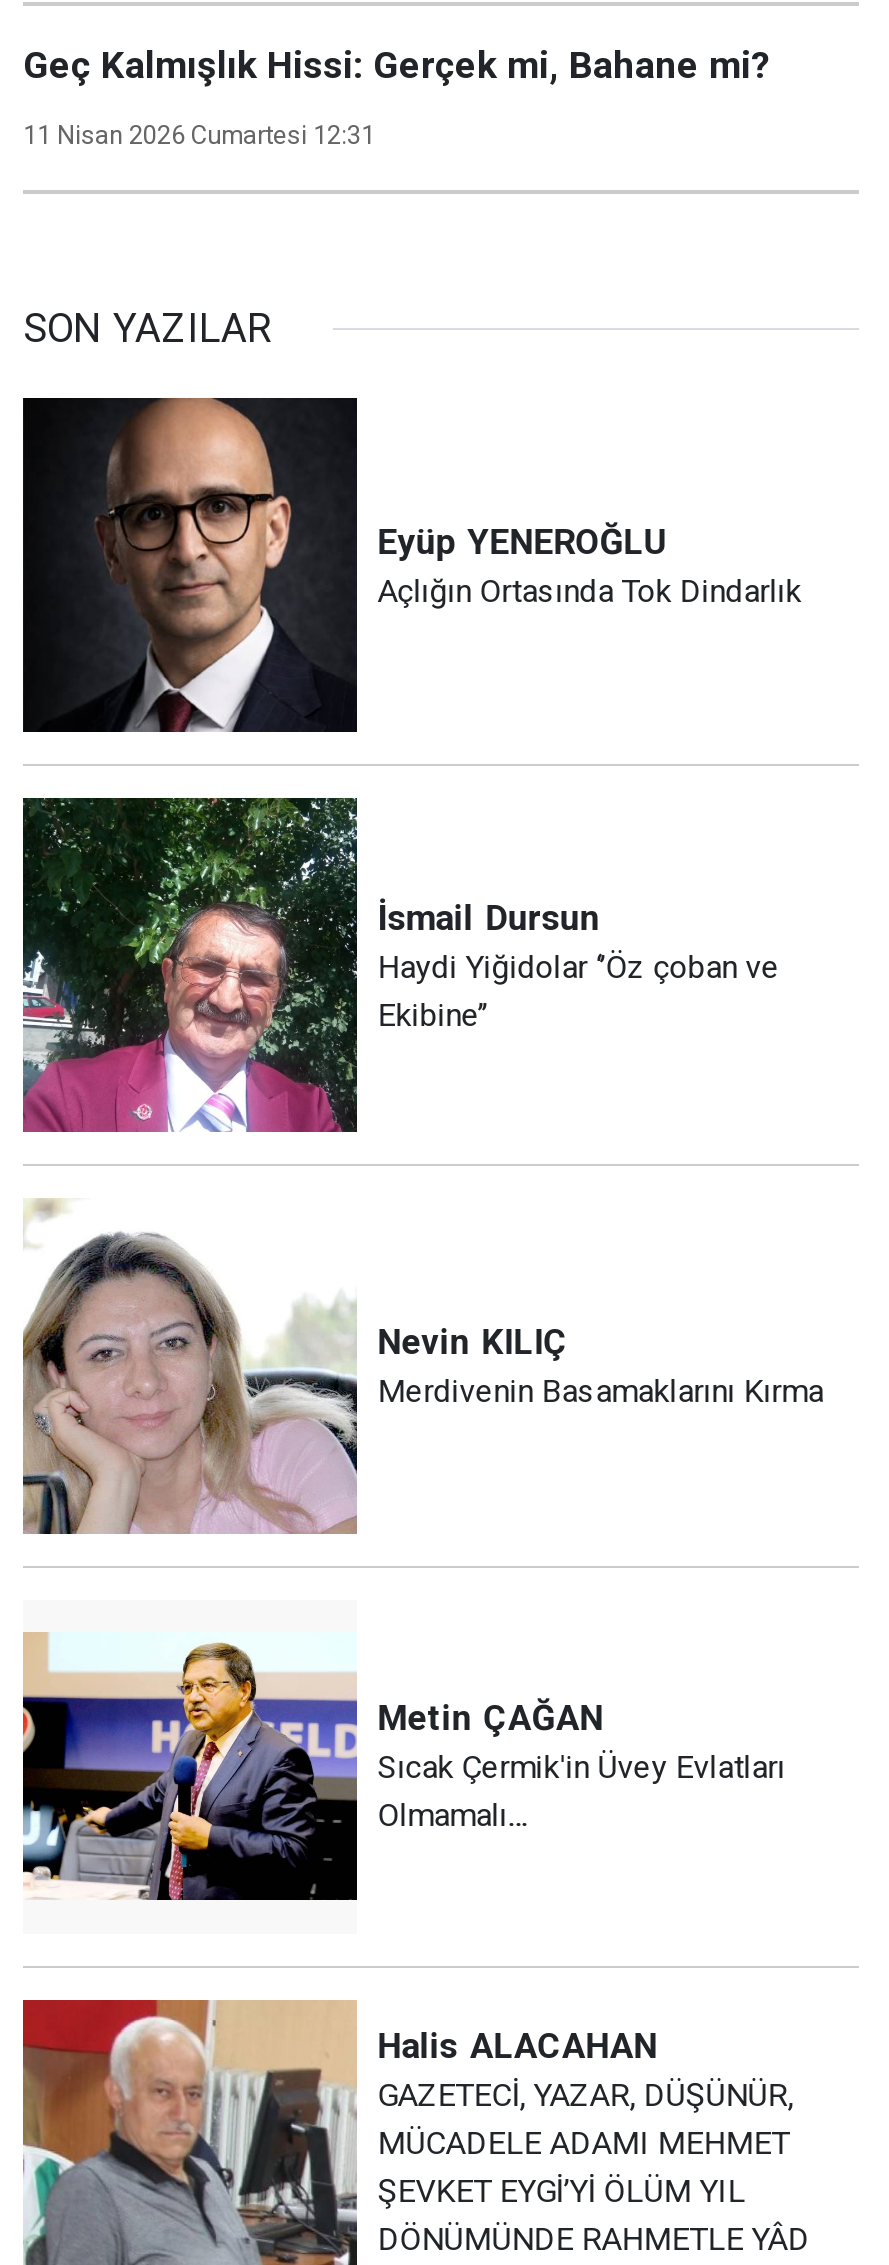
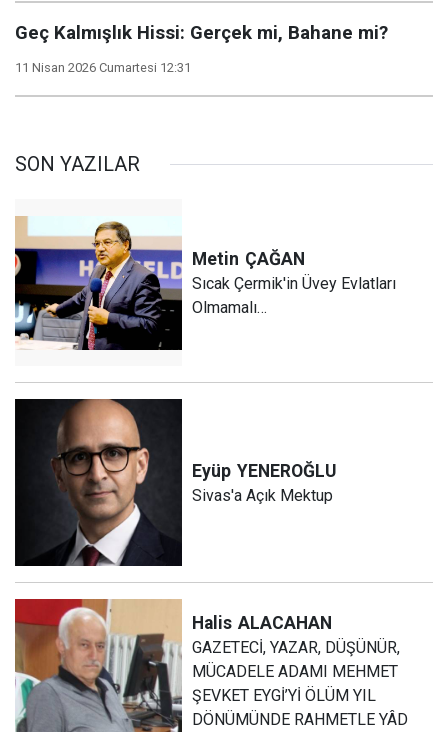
moved [21,396,665,734] -> [14,398,336,567]: [image] | Eyüp YENEROĞLU
[377,571,801,609] Açlığın Ortasında Tok Dindarlık -> none
[21,796,779,1132] [image] | İsmail Dursun | Haydi Yiğidolar ‘’Öz çoban ve | Ekibine’’ -> none
[21,1200,823,1536] [image] | Nevin KILIÇ | Merdivenin Basamaklarını Kırma -> none
moved [19,1636,785,1904] -> [13,217,396,351]: [image] | Metin ÇAĞAN | Sıcak Çermik'in Üvey Evlatları | Olmamalı…
none -> [192,486,333,505] Sivas'a Açık Mektup

